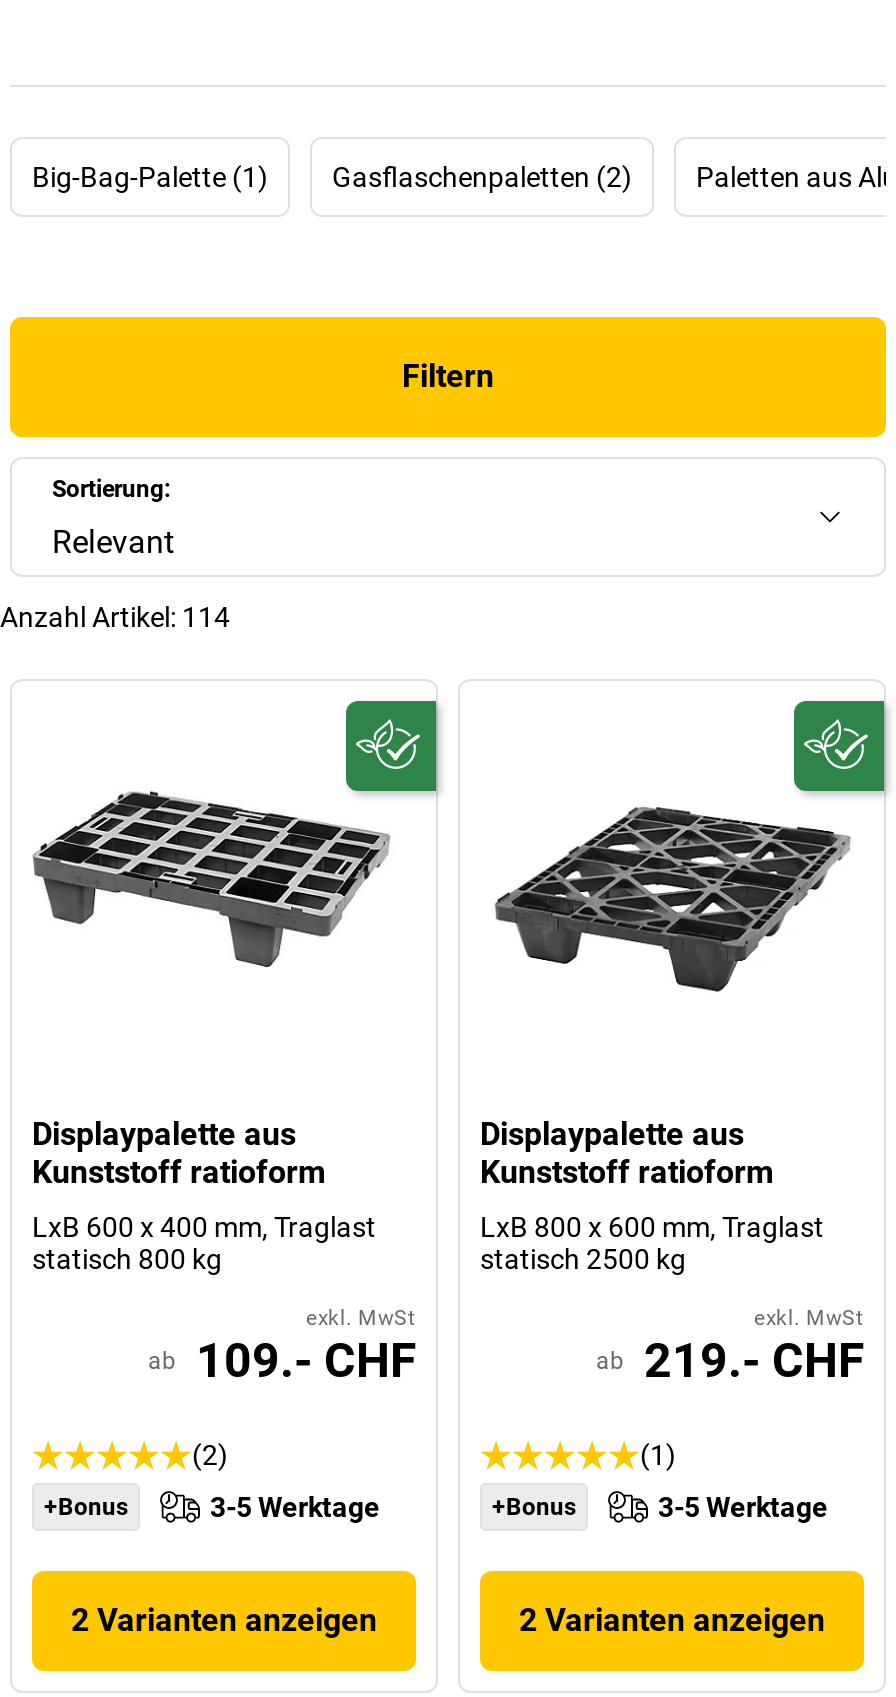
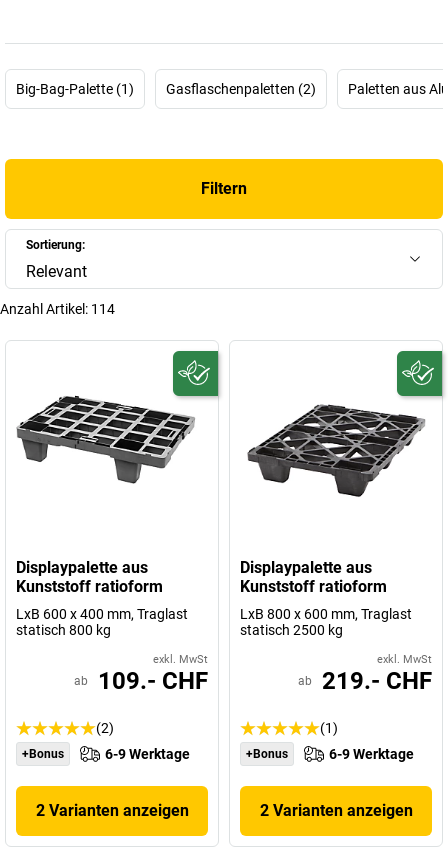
[210,1490,380,1522] 3-5 Werktage -> [105,746,190,762] 6-9 Werktage
[658,1490,828,1522] 3-5 Werktage -> [329,746,414,762] 6-9 Werktage

